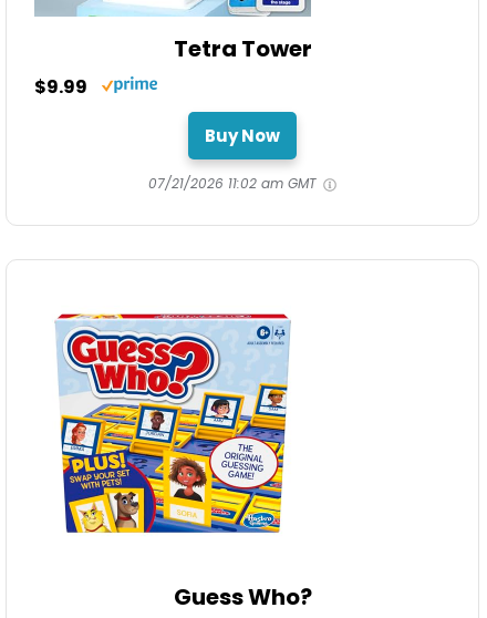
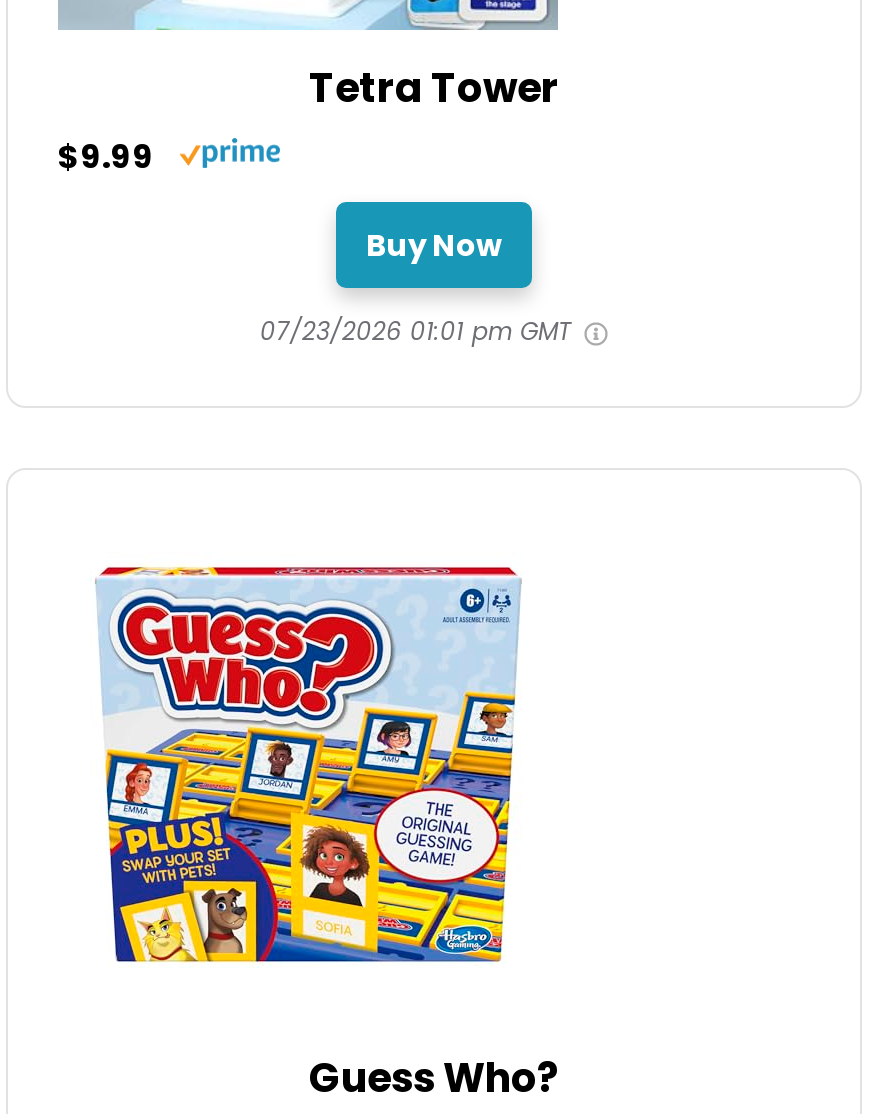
[148,174,320,193] 07/21/2026 11:02 am GMT -> [260,315,578,349] 07/23/2026 01:01 pm GMT

